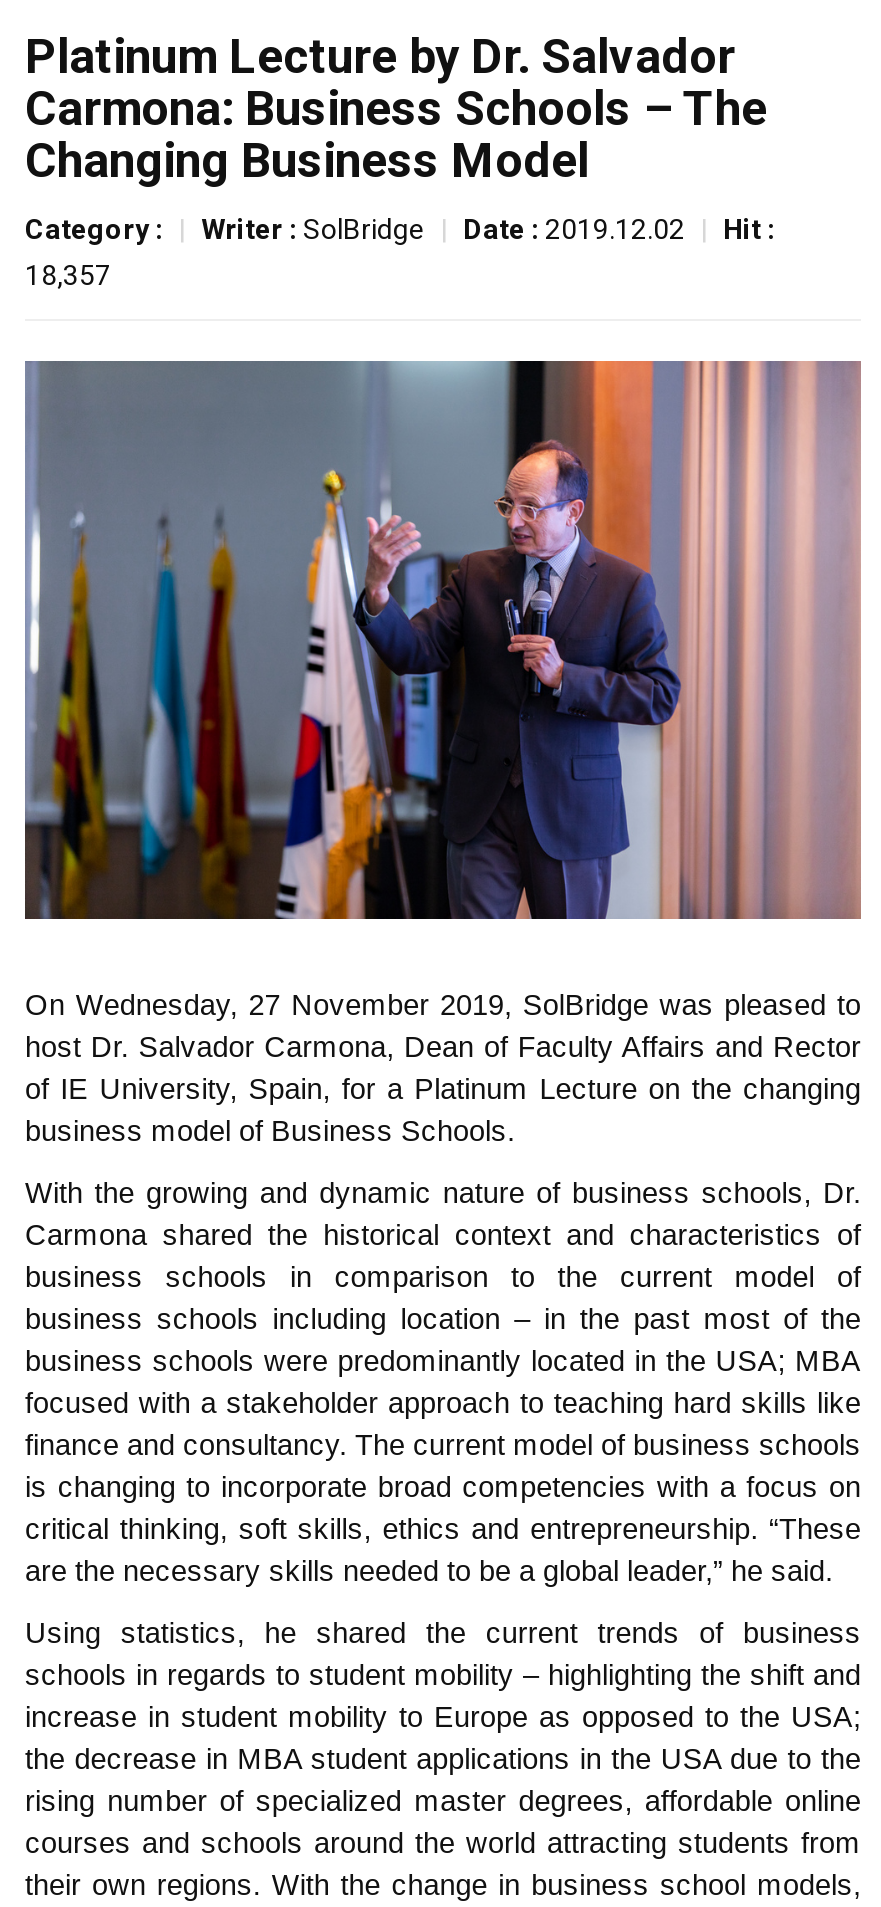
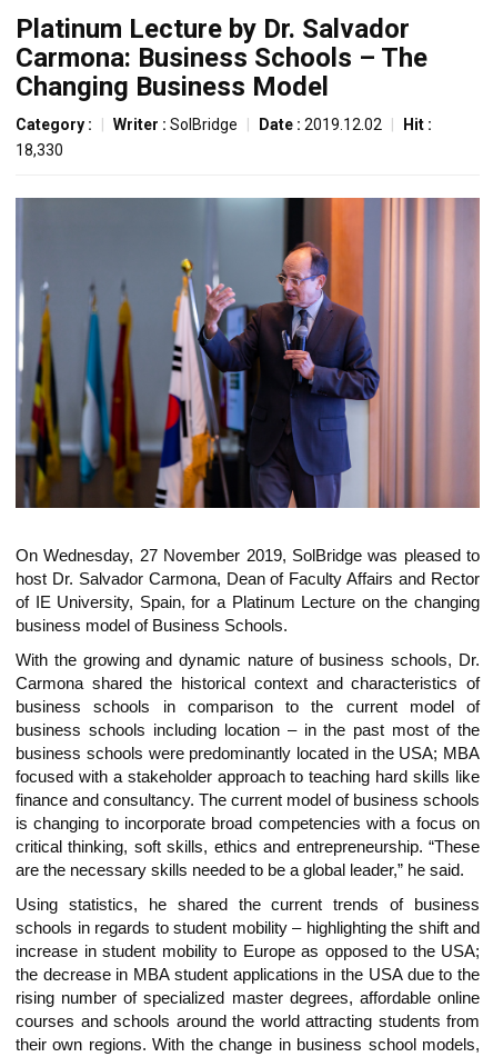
[25,259,111,291] 18,357 -> [16,141,63,159] 18,330

